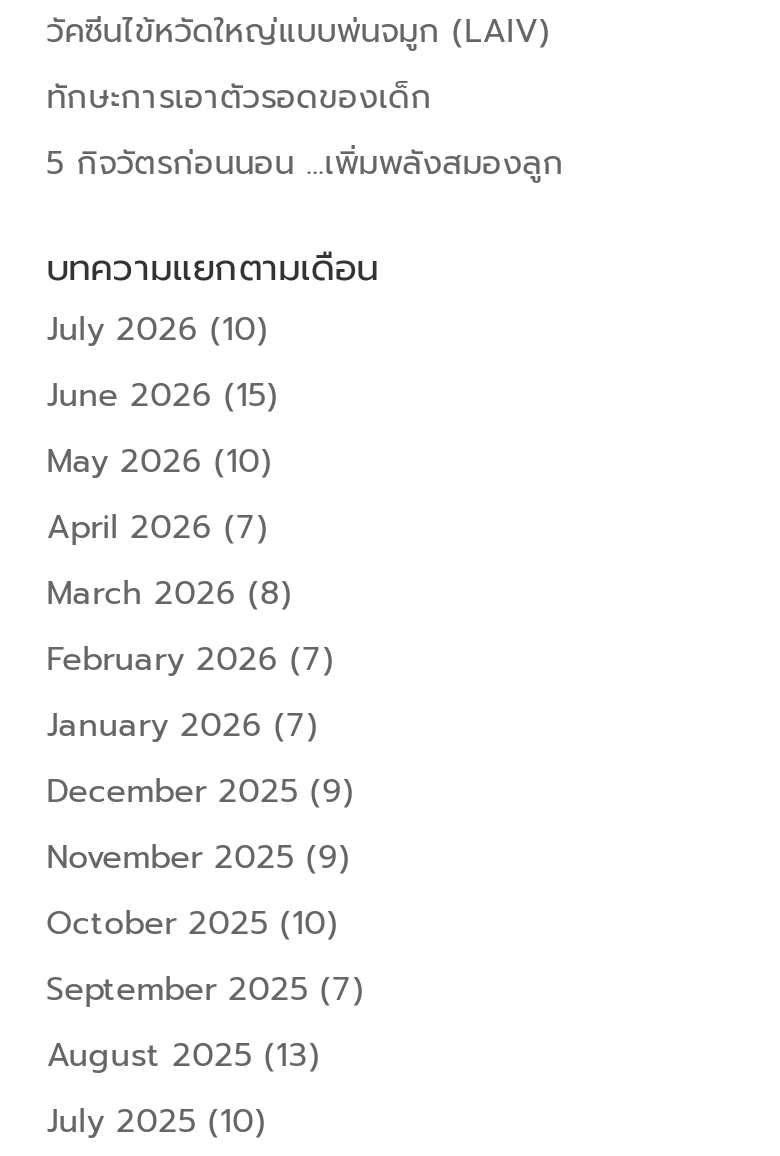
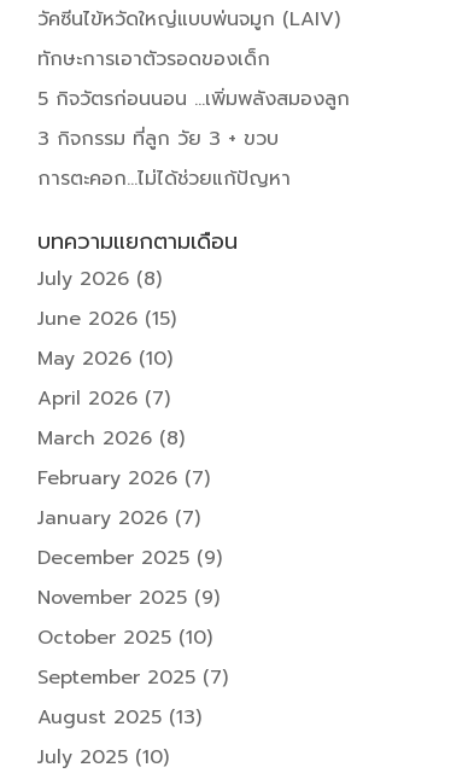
none -> [37,124,290,193] 3 กิจกรรม ที่ลูก วัย 3 + ขวบ | การตะคอก…ไม่ได้ช่วยแก้ปัญหา
[47,305,267,353] July 2026 (10) -> [37,264,161,293] July 2026 (8)

